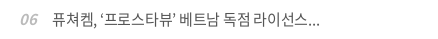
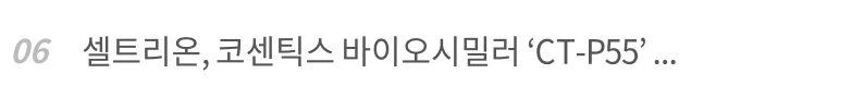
[52,8,319,30] 퓨쳐켐, ‘프로스타뷰’ 베트남 독점 라이선스... -> [82,27,677,75] 셀트리온, 코센틱스 바이오시밀러 ‘CT-P55’ ...

